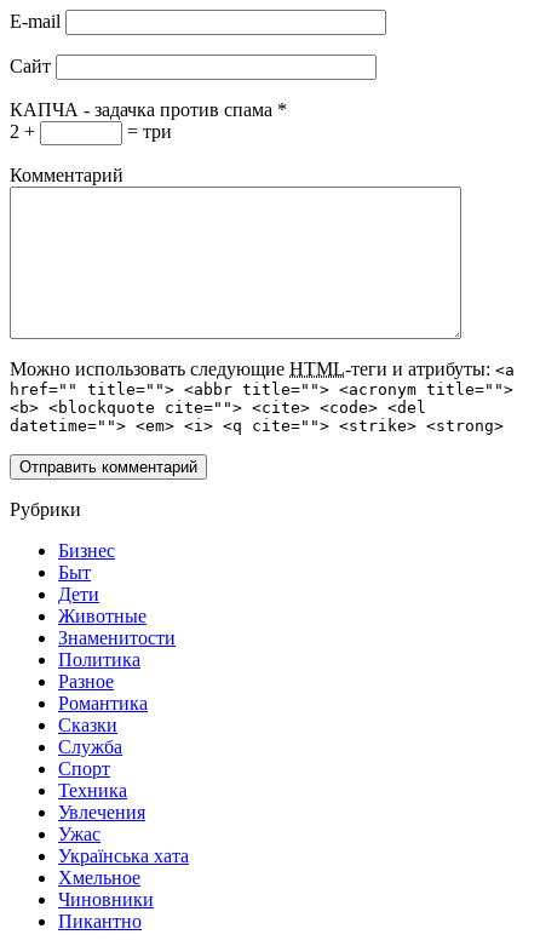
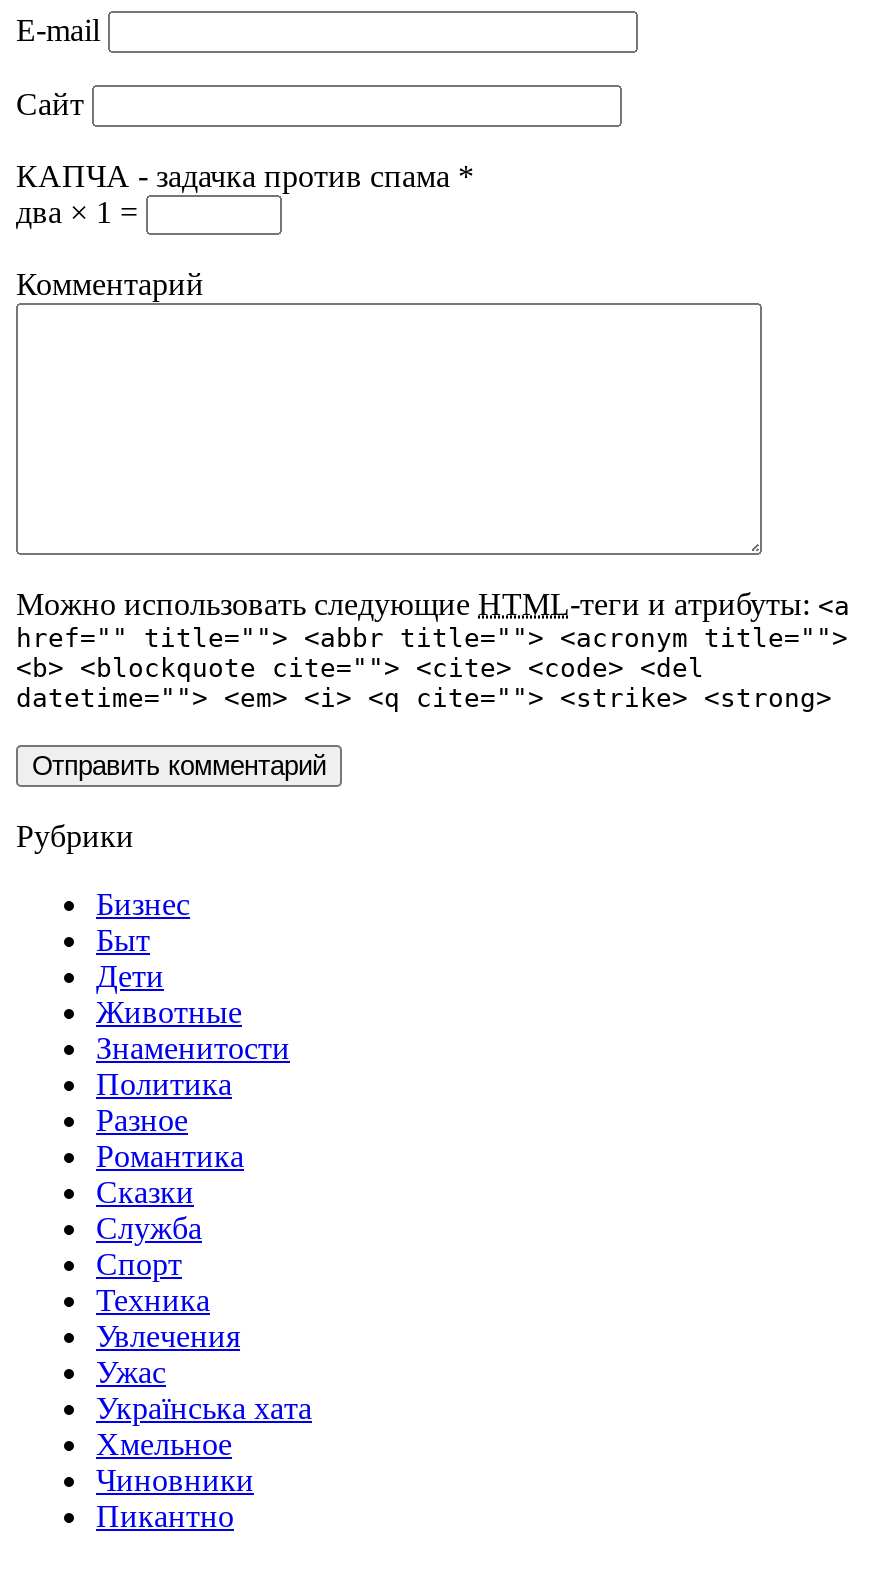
[10,121,172,141] 2 + | = три -> [16,195,146,229] два × 1 =

